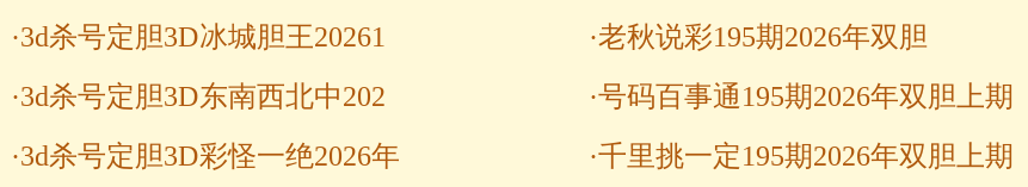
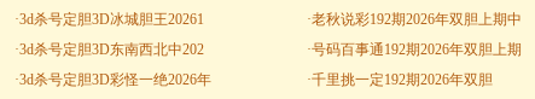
[589,20,928,54] ·老秋说彩195期2026年双胆 -> [306,11,521,28] ·老秋说彩192期2026年双胆上期中
[589,80,1014,113] ·号码百事通195期2026年双胆上期 -> [306,41,521,58] ·号码百事通192期2026年双胆上期
[589,139,1014,173] ·千里挑一定195期2026年双胆上期 -> [306,71,492,88] ·千里挑一定192期2026年双胆

